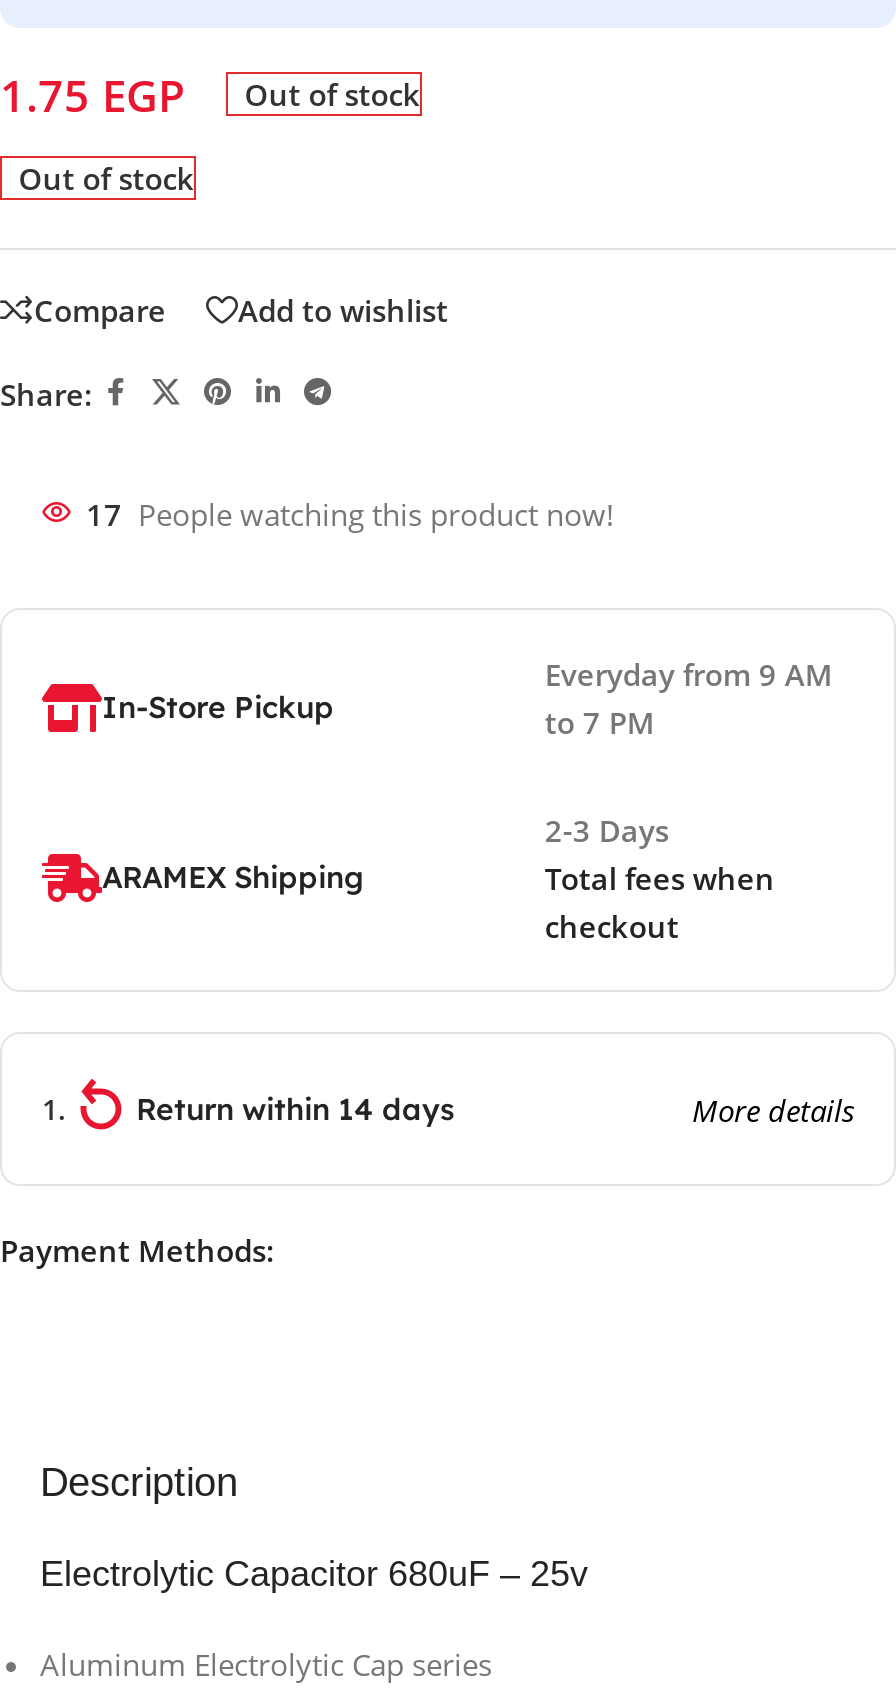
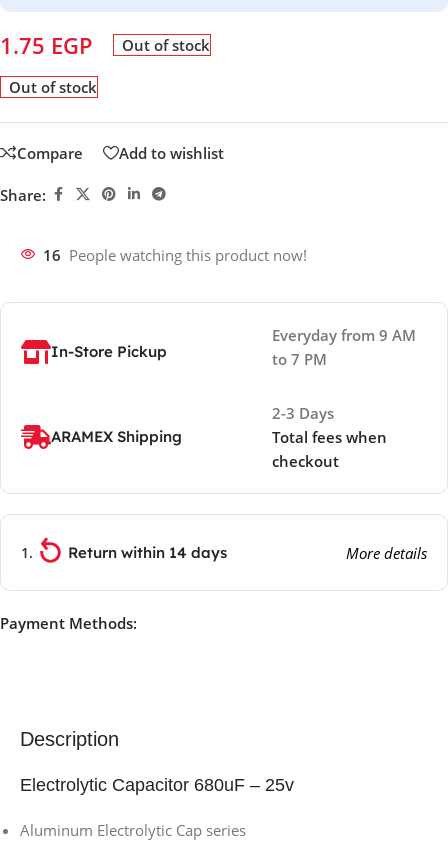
[86,495,614,535] 17 People watching this product now! -> [43,245,307,265] 16 People watching this product now!

